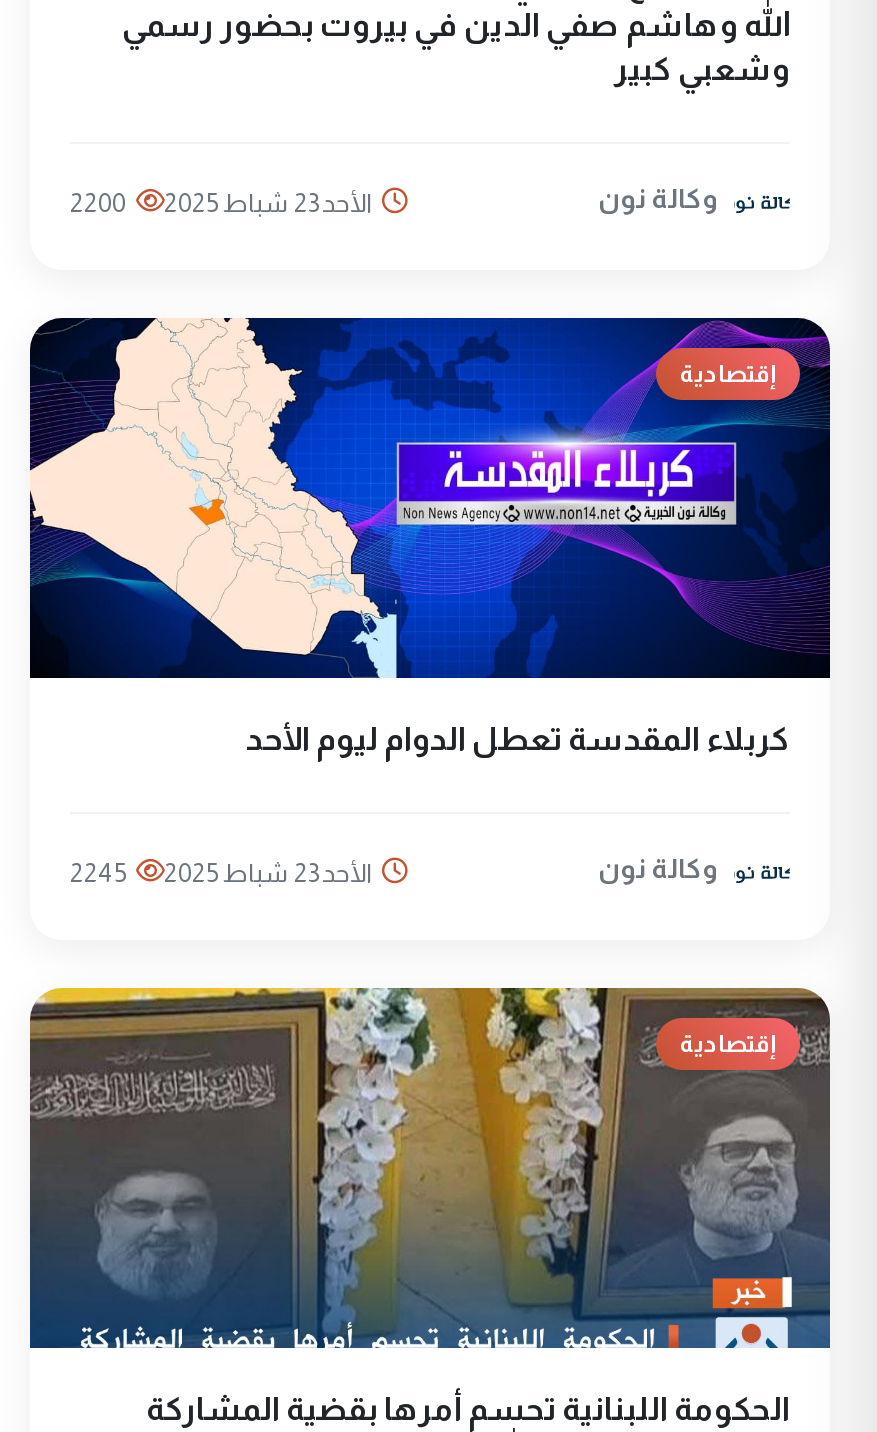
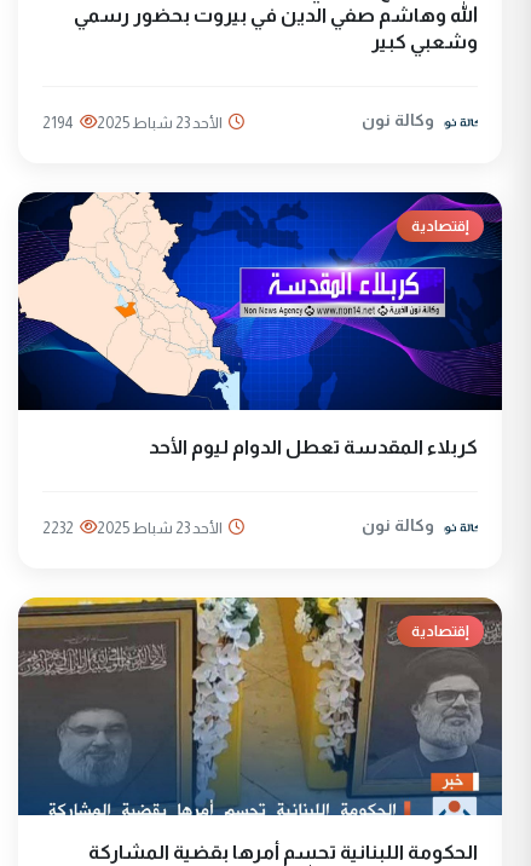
[70,187,126,217] 2200 -> [42,113,74,131] 2194
[70,857,126,887] 2245 -> [42,518,74,536] 2232

